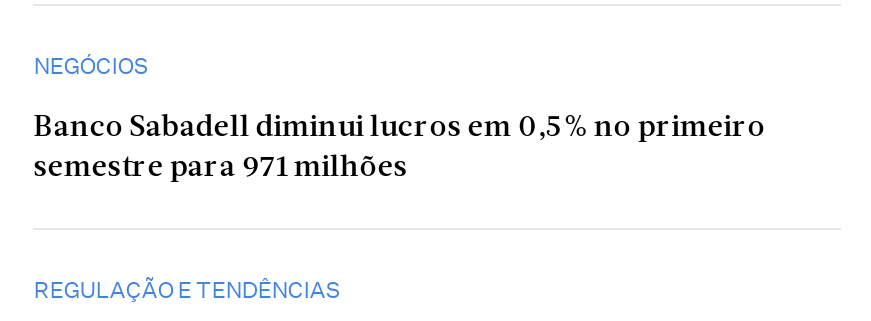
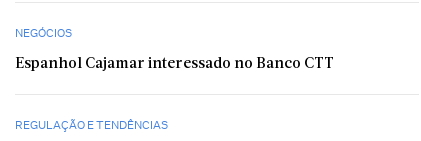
[34,114,766,184] Banco Sabadell diminui lucros em 0,5% no primeiro | semestre para 971 milhões -> [15,57,334,72] Espanhol Cajamar interessado no Banco CTT

